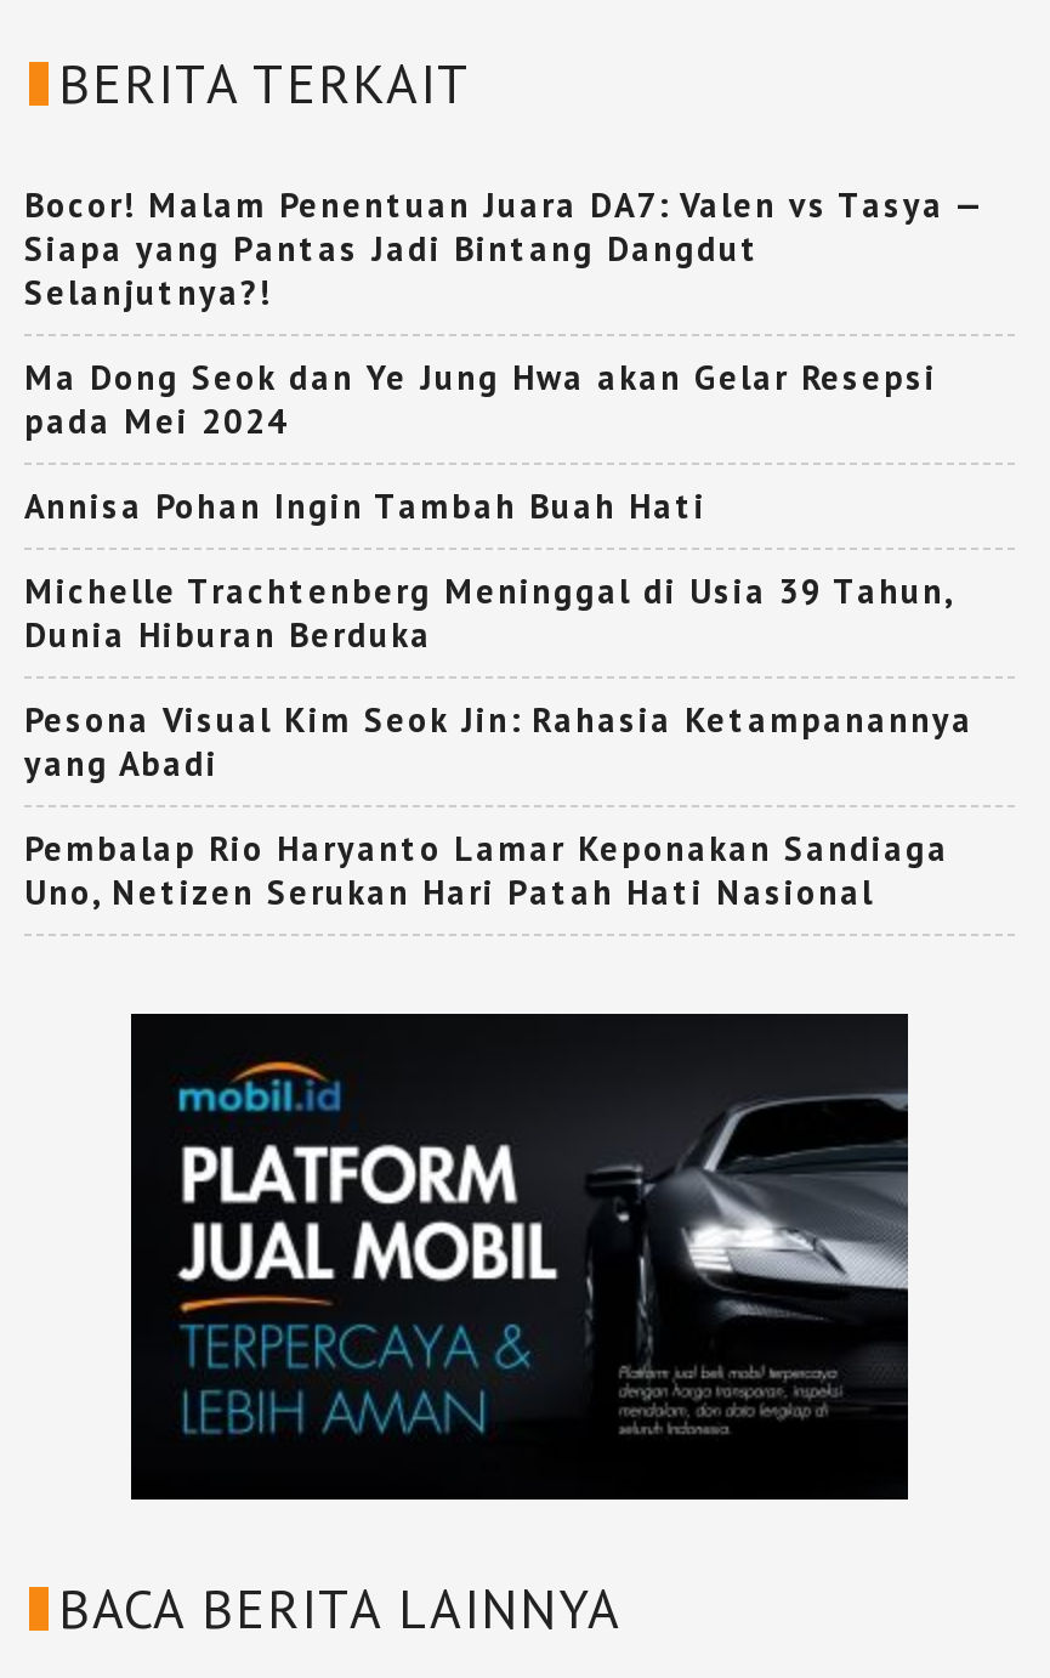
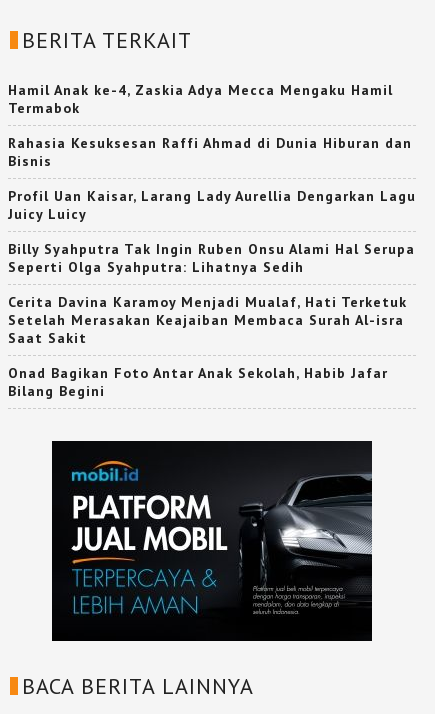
[24,184,983,315] Bocor! Malam Penentuan Juara DA7: Valen vs Tasya — | Siapa yang Pantas Jadi Bintang Dangdut | Selanjutnya?! -> [8,81,393,117] Hamil Anak ke-4, Zaskia Adya Mecca Mengaku Hamil | Termabok
[24,356,937,444] Ma Dong Seok dan Ye Jung Hwa akan Gelar Resepsi | pada Mei 2024 -> [8,134,412,170] Rahasia Kesuksesan Raffi Ahmad di Dunia Hiburan dan | Bisnis
[24,485,706,529] Annisa Pohan Ingin Tambah Buah Hati -> [8,187,416,223] Profil Uan Kaisar, Larang Lady Aurellia Dengarkan Lagu | Juicy Luicy
[24,570,952,658] Michelle Trachtenberg Meninggal di Usia 39 Tahun, | Dunia Hiburan Berduka -> [8,240,415,276] Billy Syahputra Tak Ingin Ruben Onsu Alami Hal Serupa | Seperti Olga Syahputra: Lihatnya Sedih
[24,699,974,786] Pesona Visual Kim Seok Jin: Rahasia Ketampanannya | yang Abadi -> [8,293,407,347] Cerita Davina Karamoy Menjadi Mualaf, Hati Terketuk | Setelah Merasakan Keajaiban Membaca Surah Al-isra | Saat Sakit
[24,828,949,915] Pembalap Rio Haryanto Lamar Keponakan Sandiaga | Uno, Netizen Serukan Hari Patah Hati Nasional -> [8,364,388,400] Onad Bagikan Foto Antar Anak Sekolah, Habib Jafar | Bilang Begini

